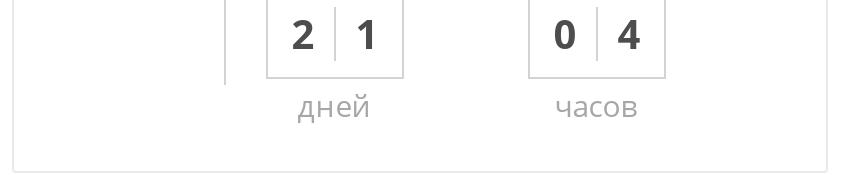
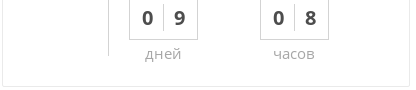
[292,7,314,61] 2 -> [142,4,153,31] 0
[356,7,378,61] 1 -> [174,4,185,31] 9
[554,7,640,61] 0 4 -> [273,4,316,31] 0 8

